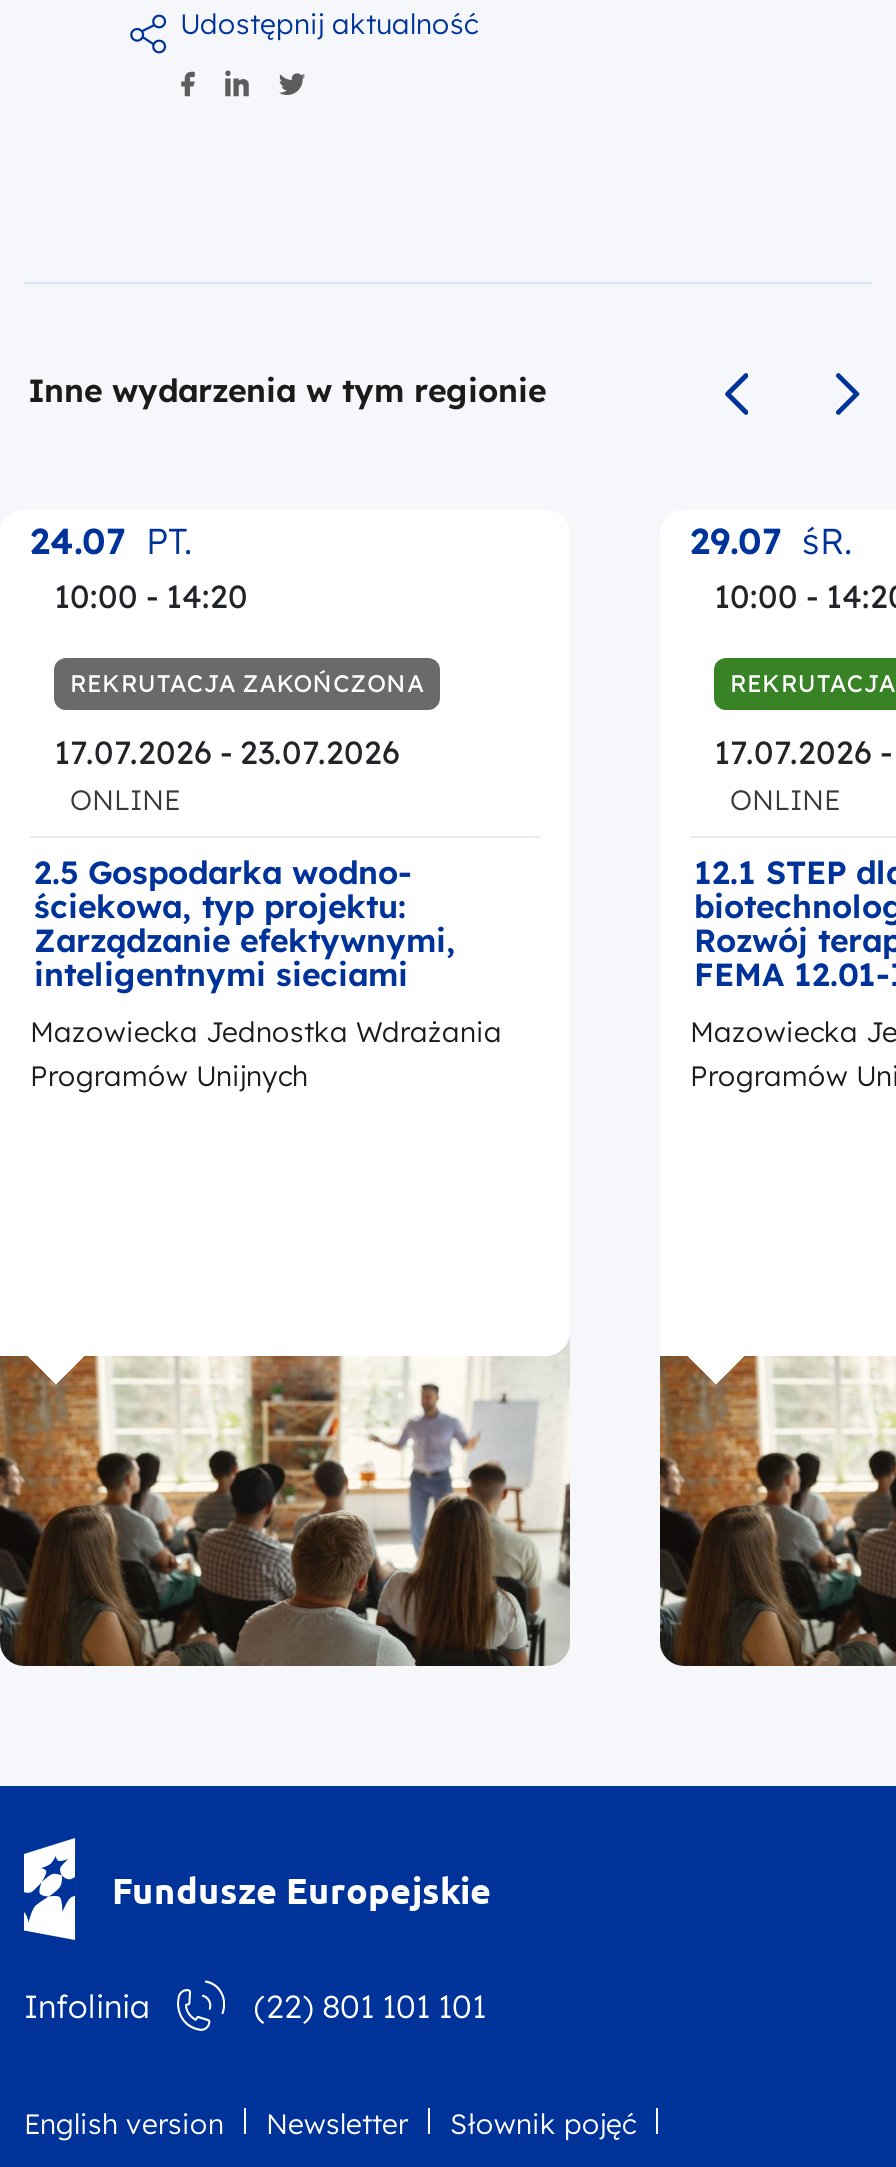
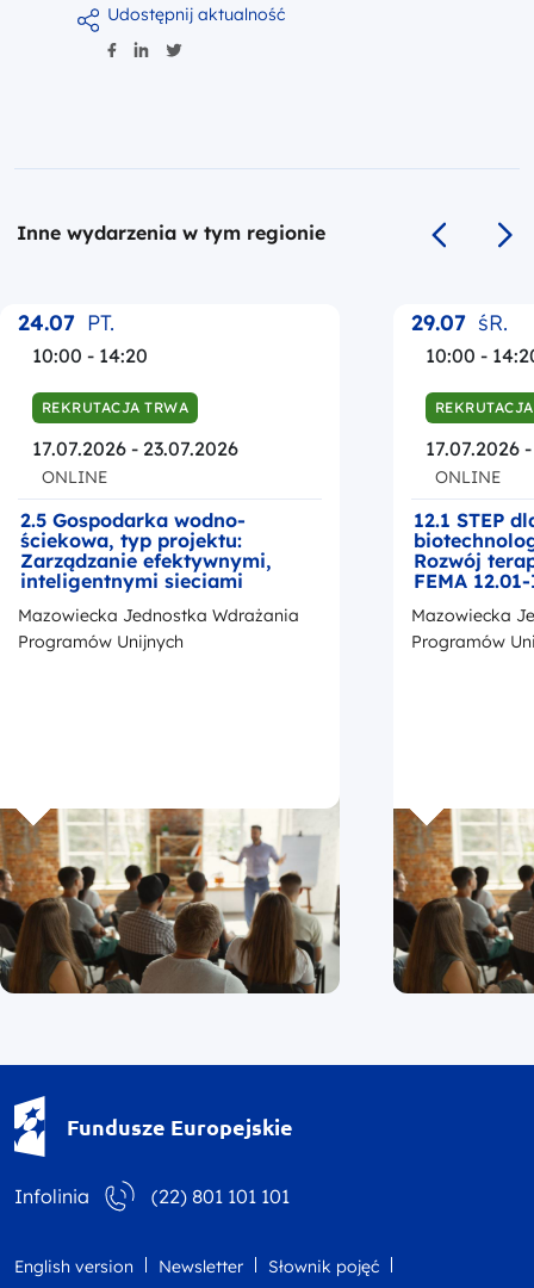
[70,668,424,698] REKRUTACJA ZAKOŃCZONA -> [42,398,189,416] REKRUTACJA TRWA

